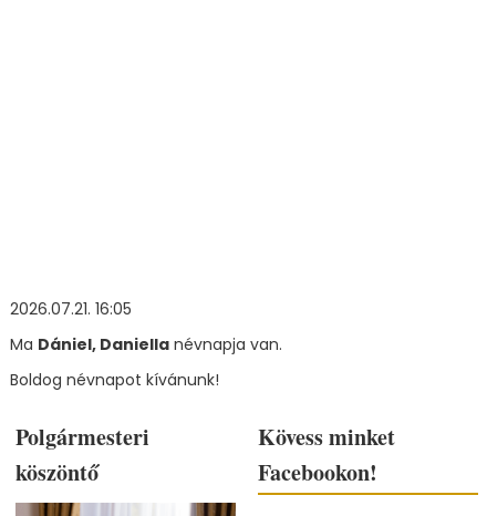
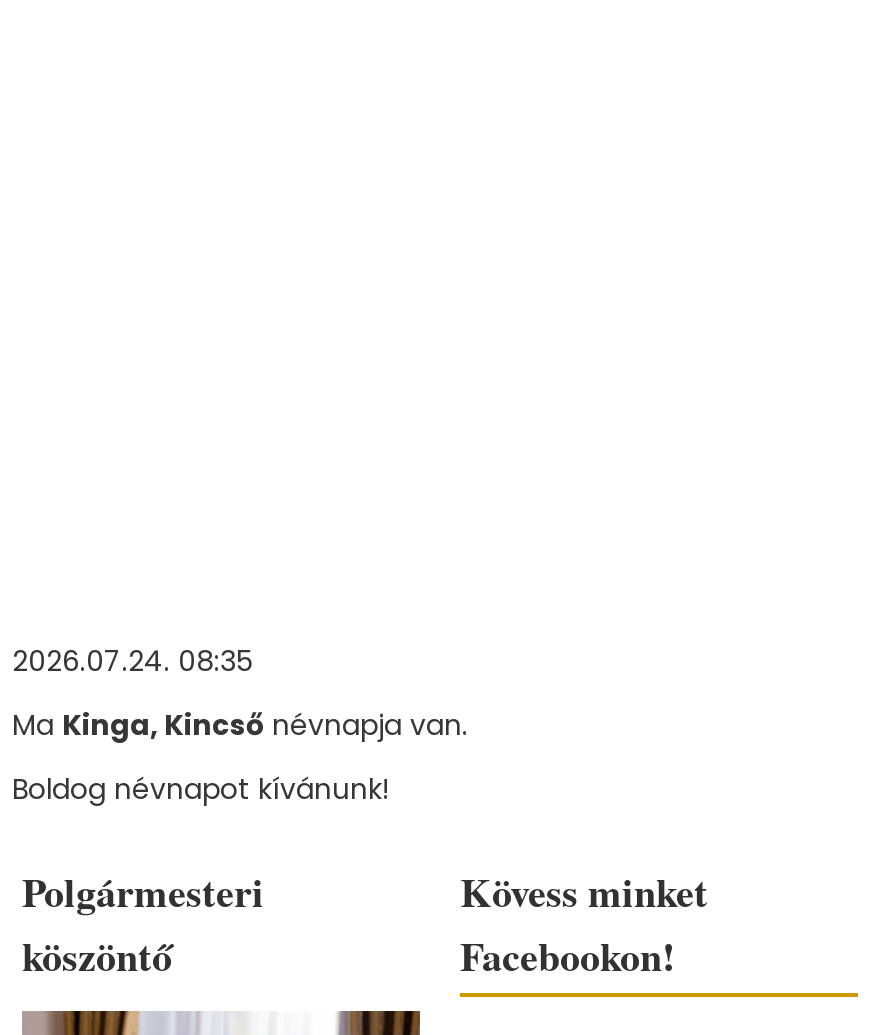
[10,297,132,319] 2026.07.21. 16:05 -> [12,640,252,680] 2026.07.24. 08:35
[10,333,282,355] Ma Dániel, Daniella névnapja van. -> [12,704,468,744] Ma Kinga, Kincső névnapja van.

